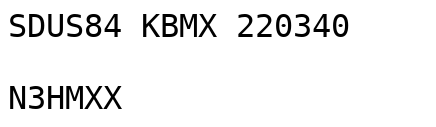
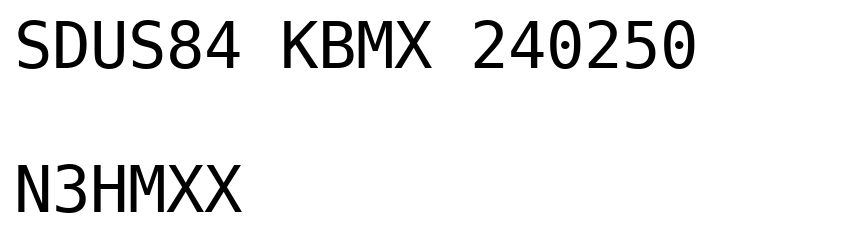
[8,8,350,44] SDUS84 KBMX 220340 -> [14,10,698,82] SDUS84 KBMX 240250

